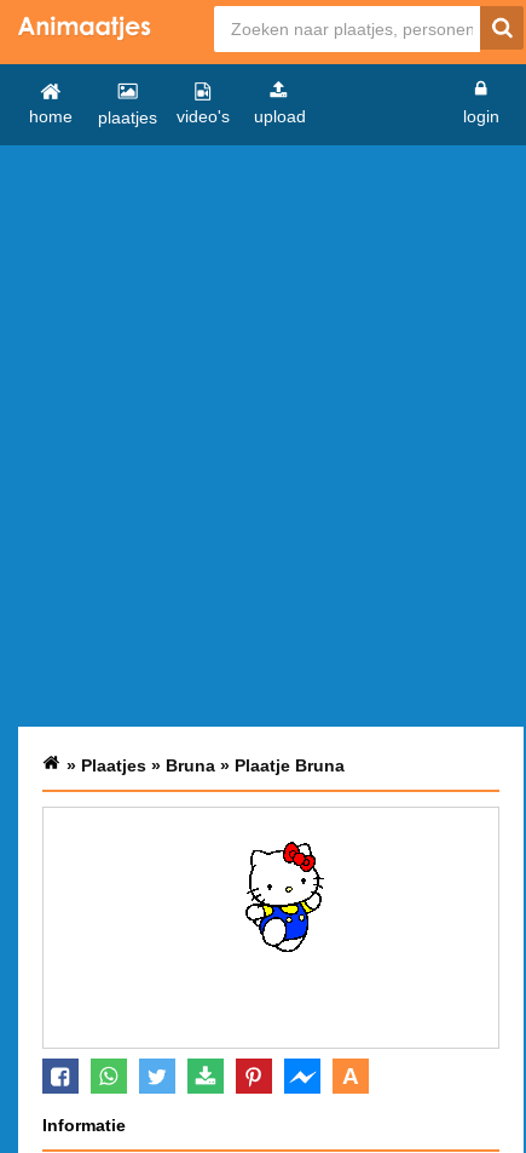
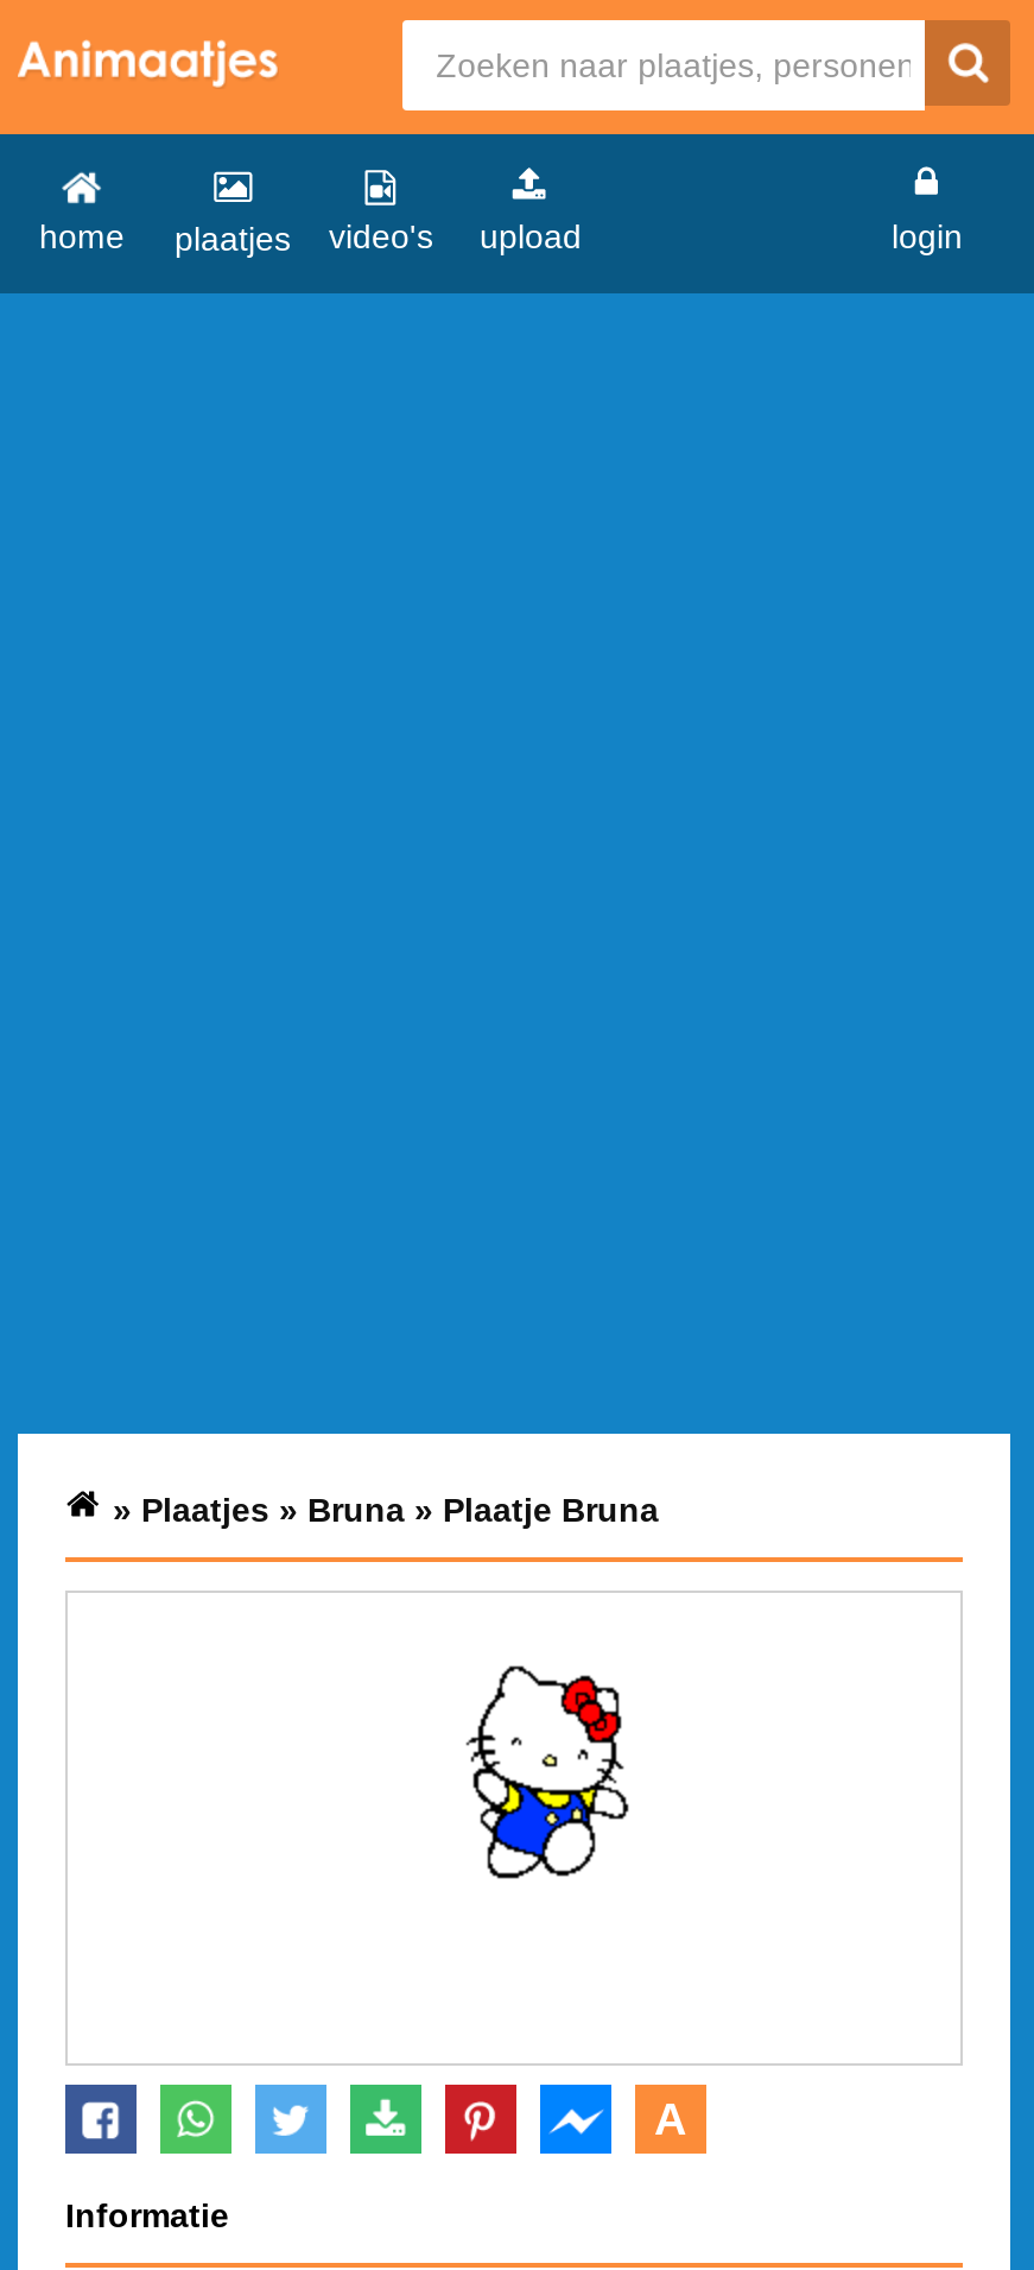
[244,841,329,953] [image] -> [464,1659,630,1880] [image]

